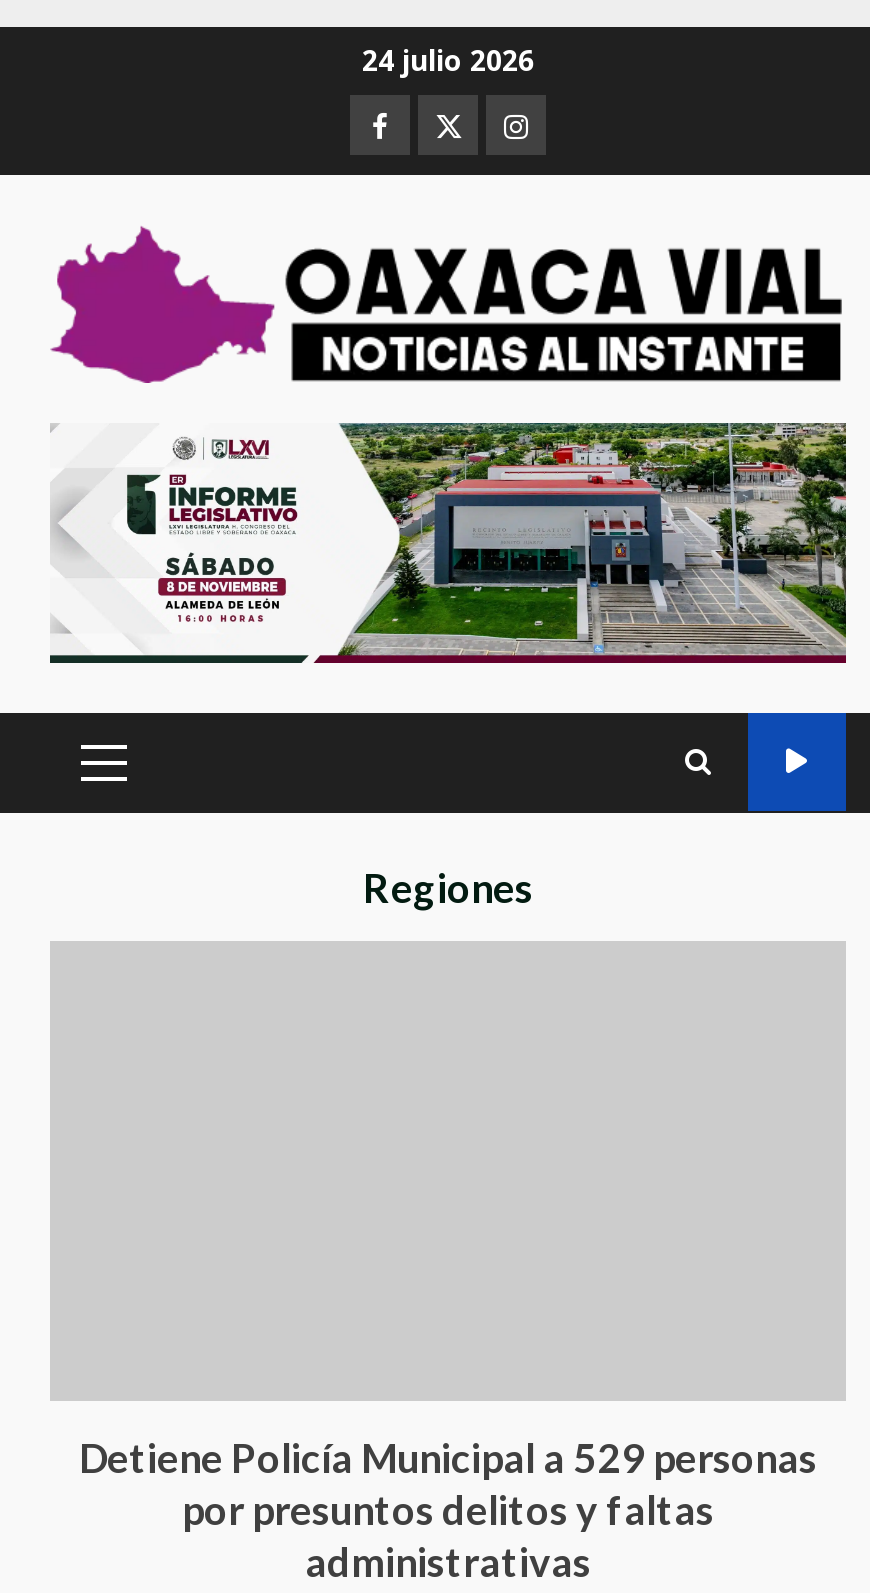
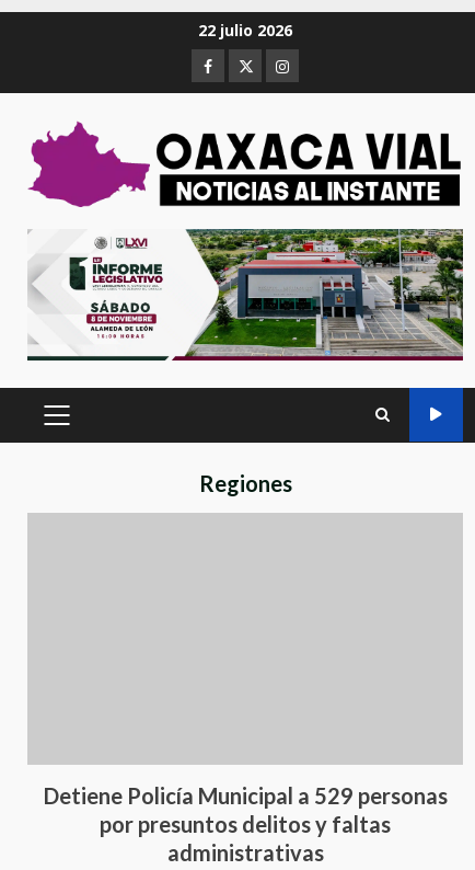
[362,41,534,79] 24 julio 2026 -> [198,20,292,41] 22 julio 2026

